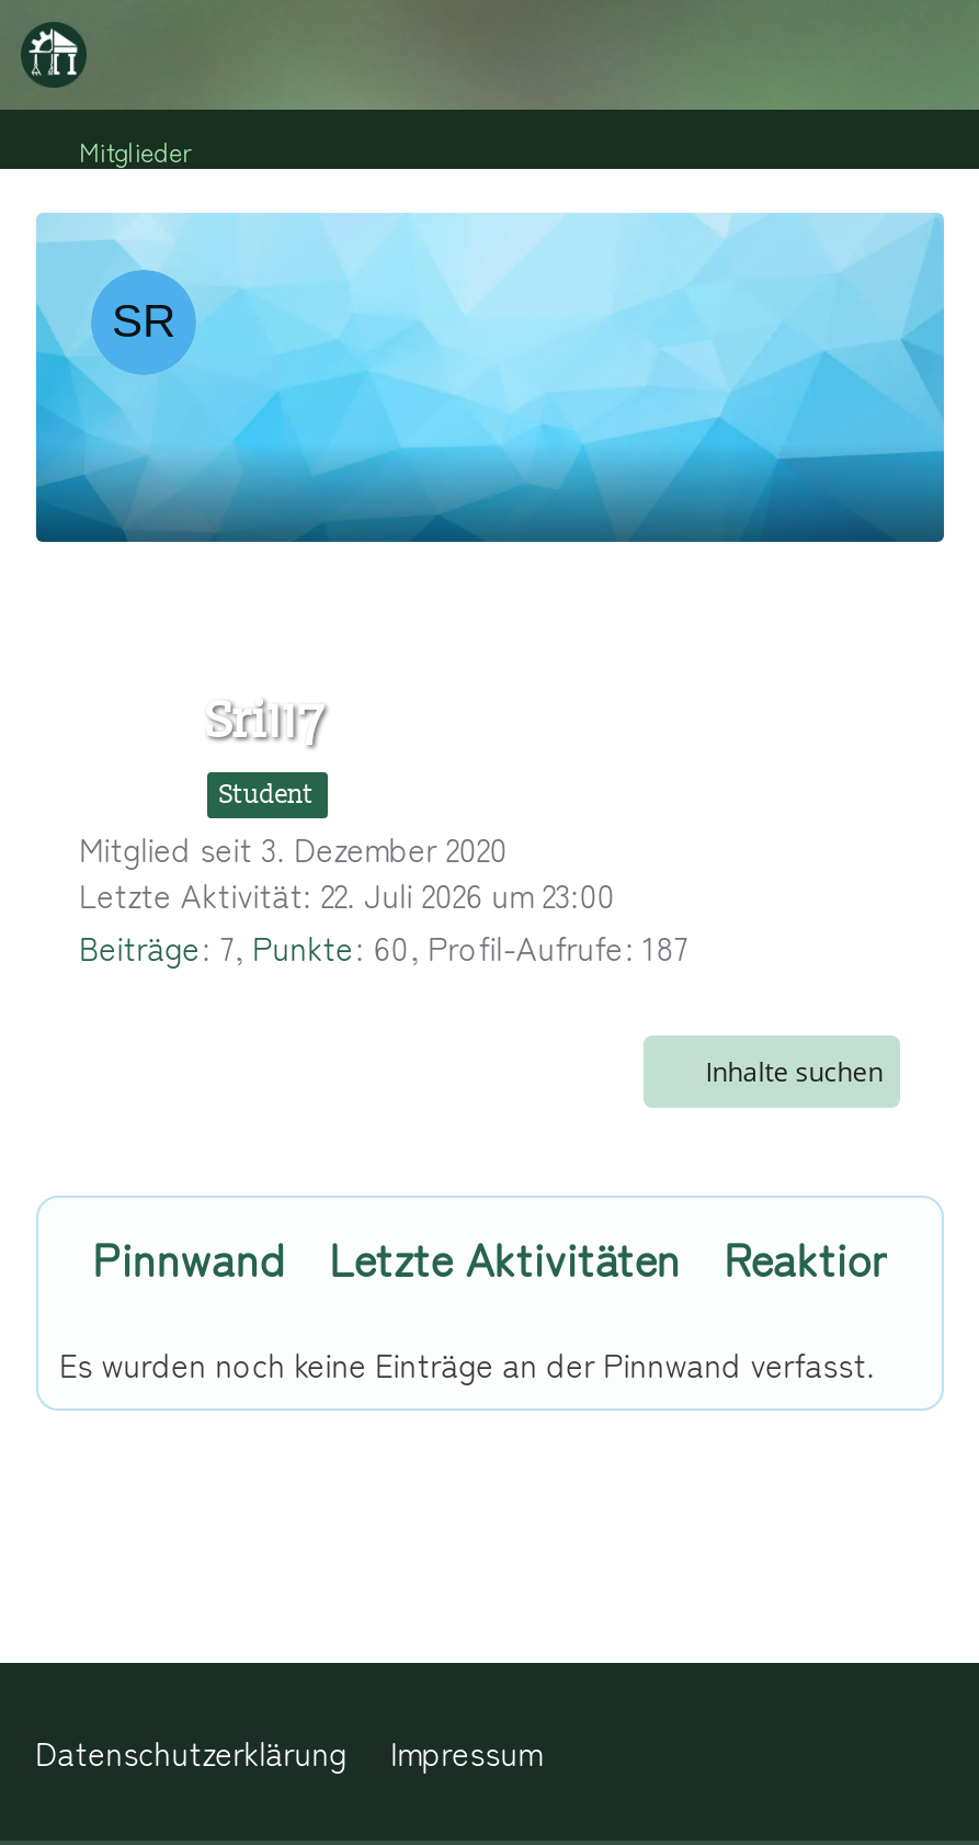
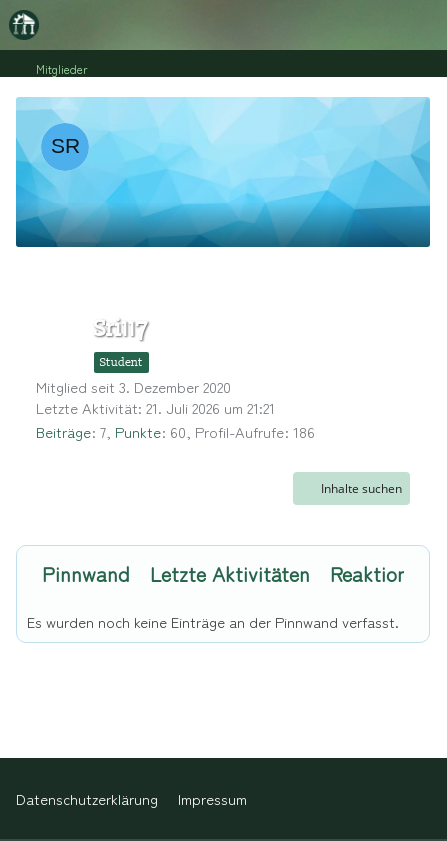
[79,871,614,917] Letzte Aktivität: 22. Juli 2026 um 23:00 -> [36,397,275,418] Letzte Aktivität: 21. Juli 2026 um 21:21
[79,924,687,970] Beiträge 7 Punkte 60 Profil-Aufrufe 187 -> [36,421,315,442] Beiträge 7 Punkte 60 Profil-Aufrufe 186

